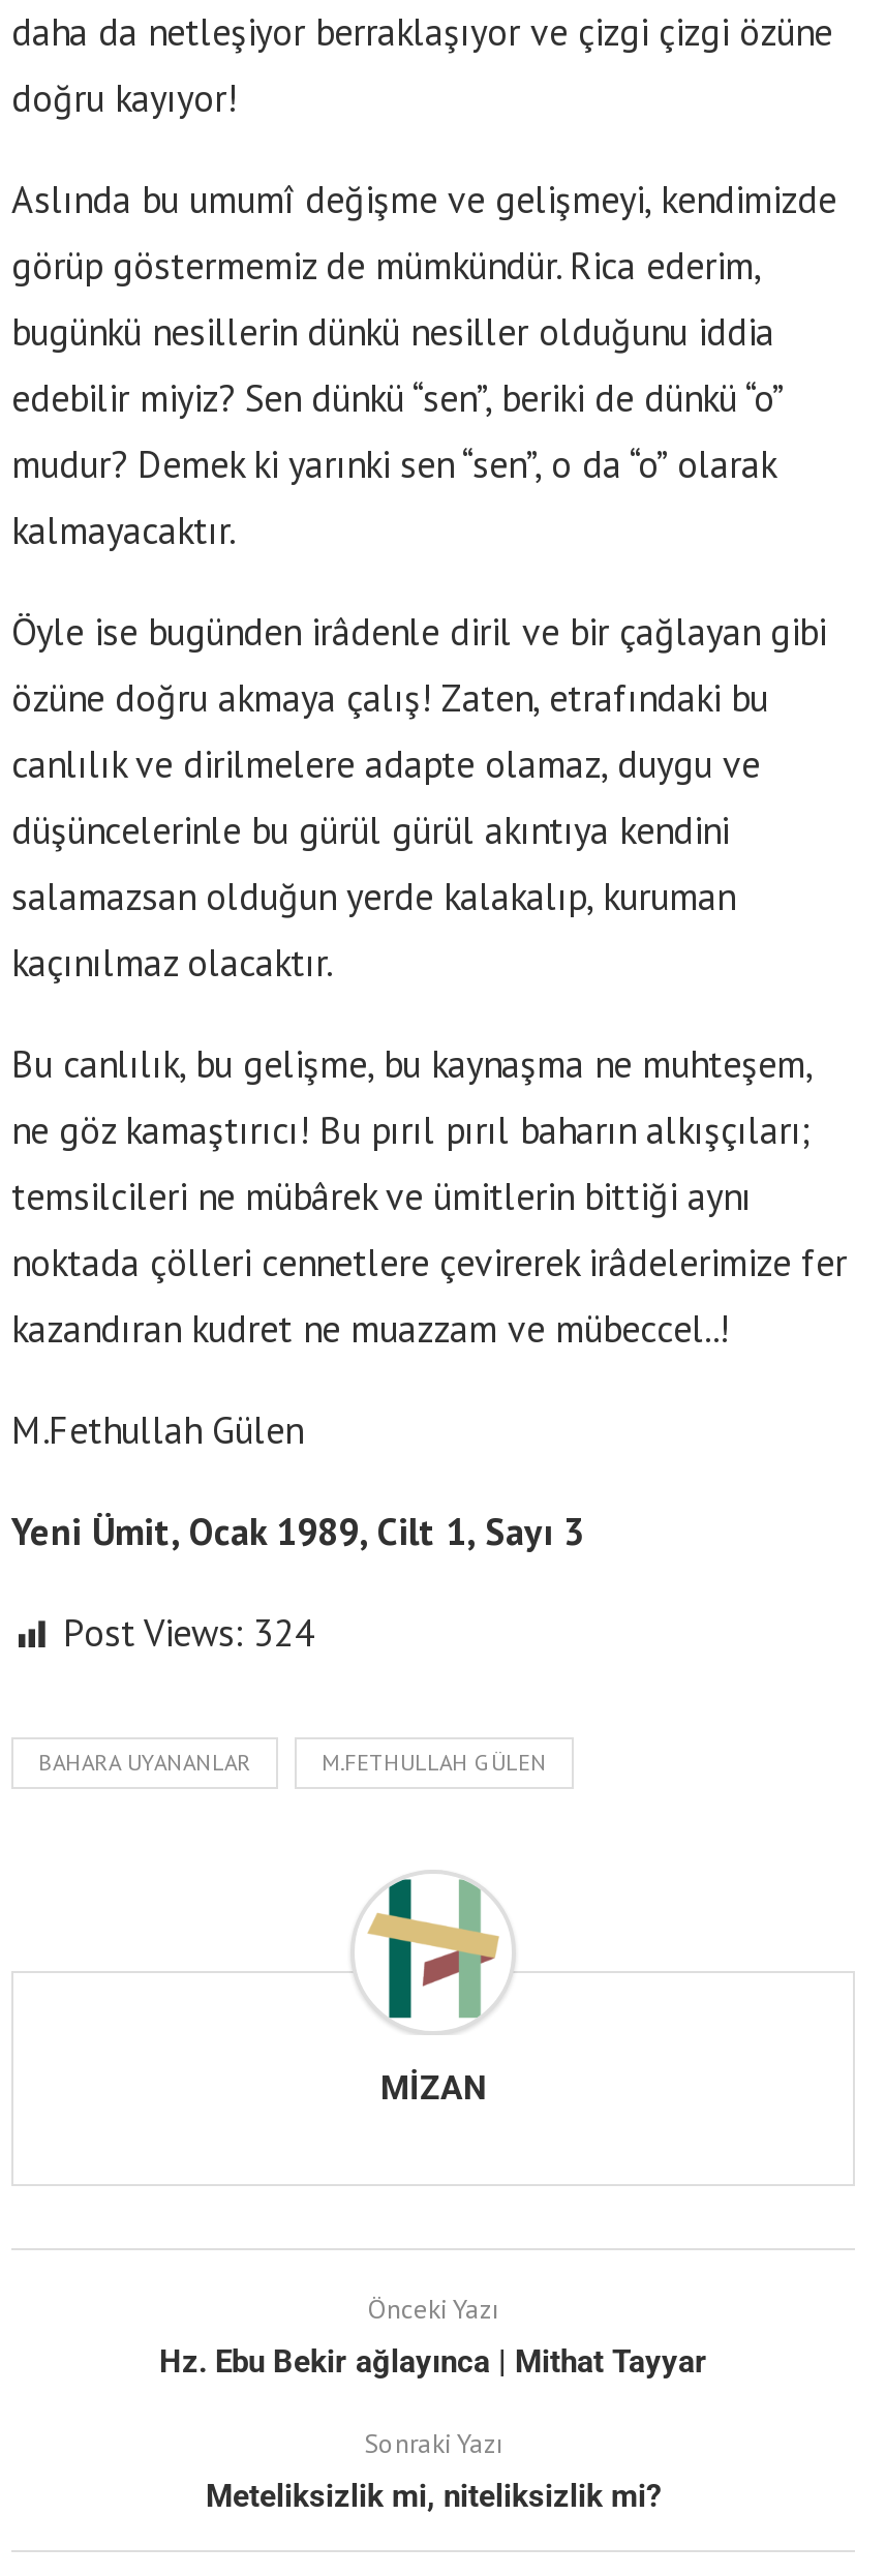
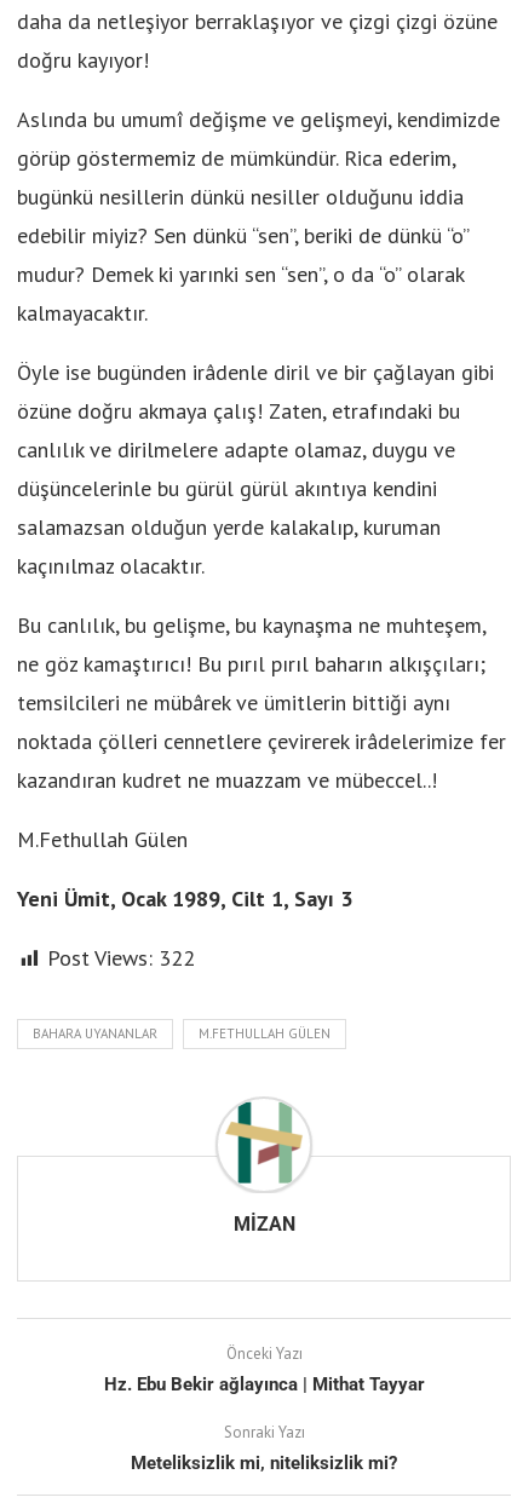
[63,1610,315,1657] Post Views: 324 -> [47,944,195,972] Post Views: 322

